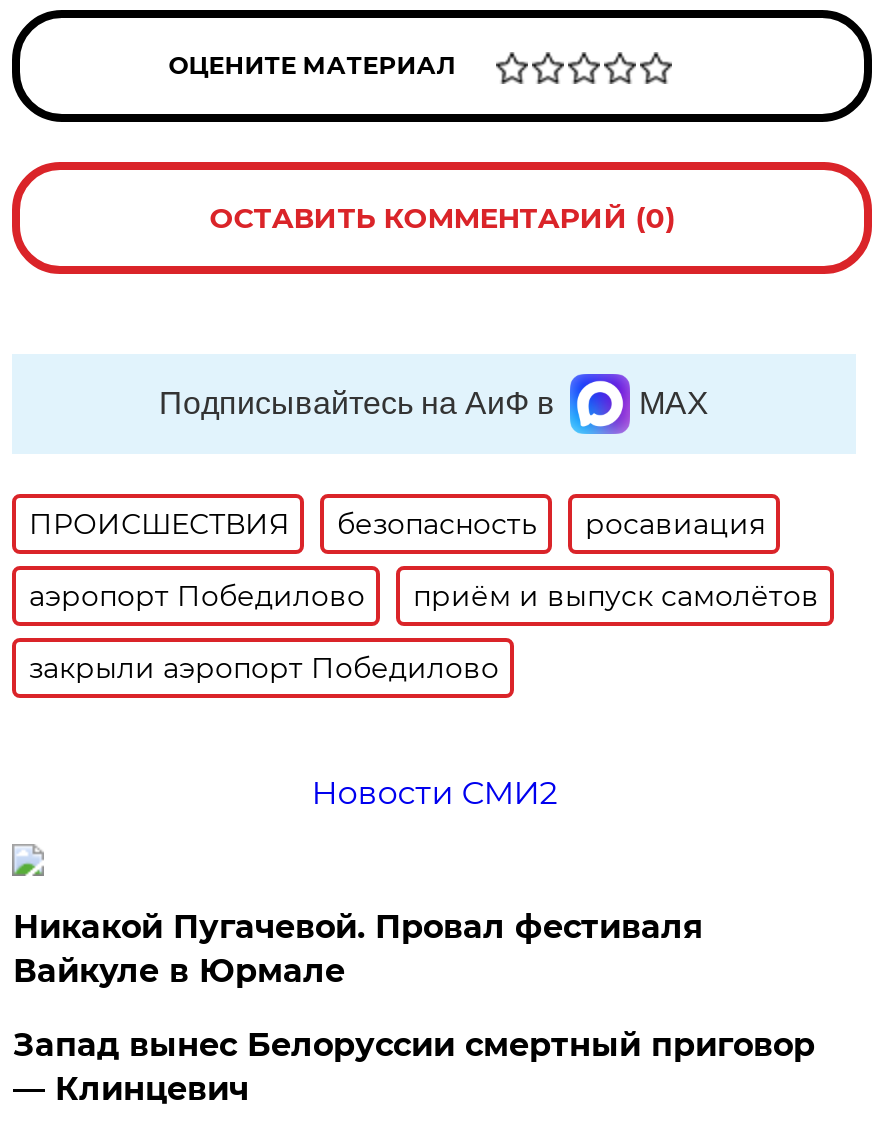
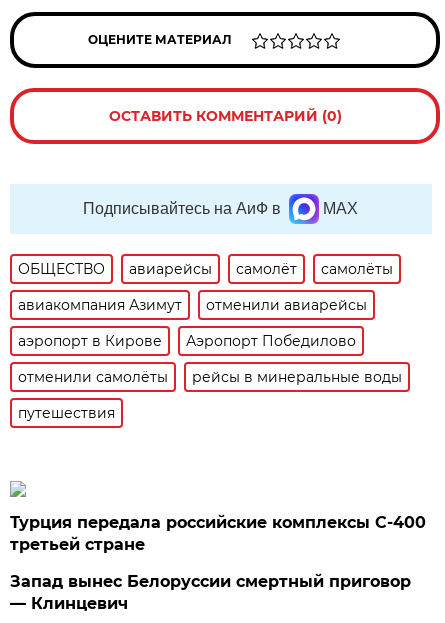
[29,506,819,812] ПРОИСШЕСТВИЯ | безопасность | росавиация | аэропорт Победилово | приём и выпуск самолётов | закрыли аэропорт Победилово | Новости СМИ2 -> [18,260,402,422] ОБЩЕСТВО | авиарейсы | самолёт | самолёты | авиакомпания Азимут | отменили авиарейсы | аэропорт в Кирове | Аэропорт Победилово | отменили самолёты | рейсы в минеральные воды | путешествия
[13,908,703,990] Никакой Пугачевой. Провал фестиваля | Вайкуле в Юрмале -> [10,513,426,554] Турция передала российские комплексы С-400 | третьей стране

